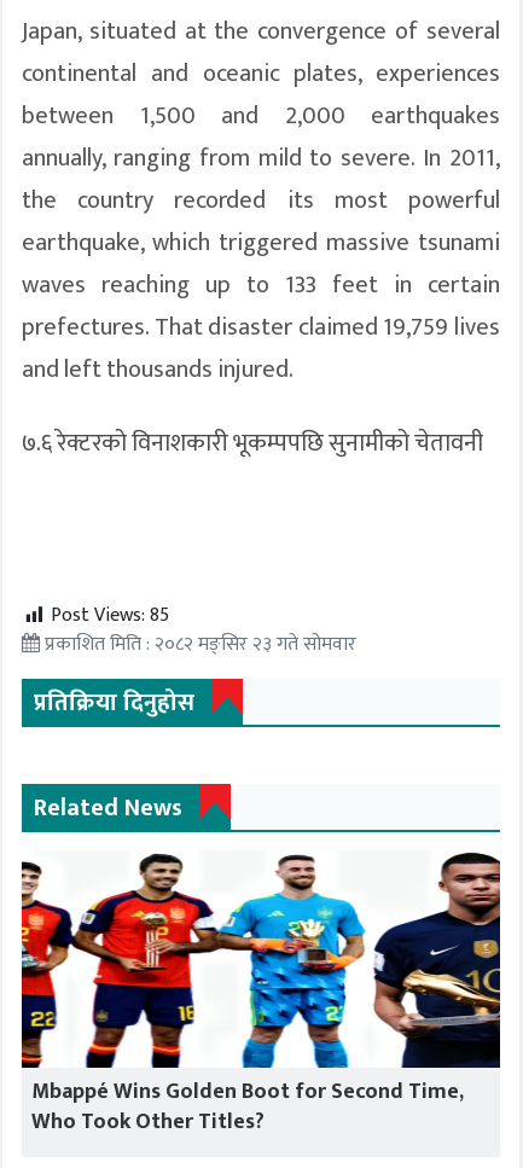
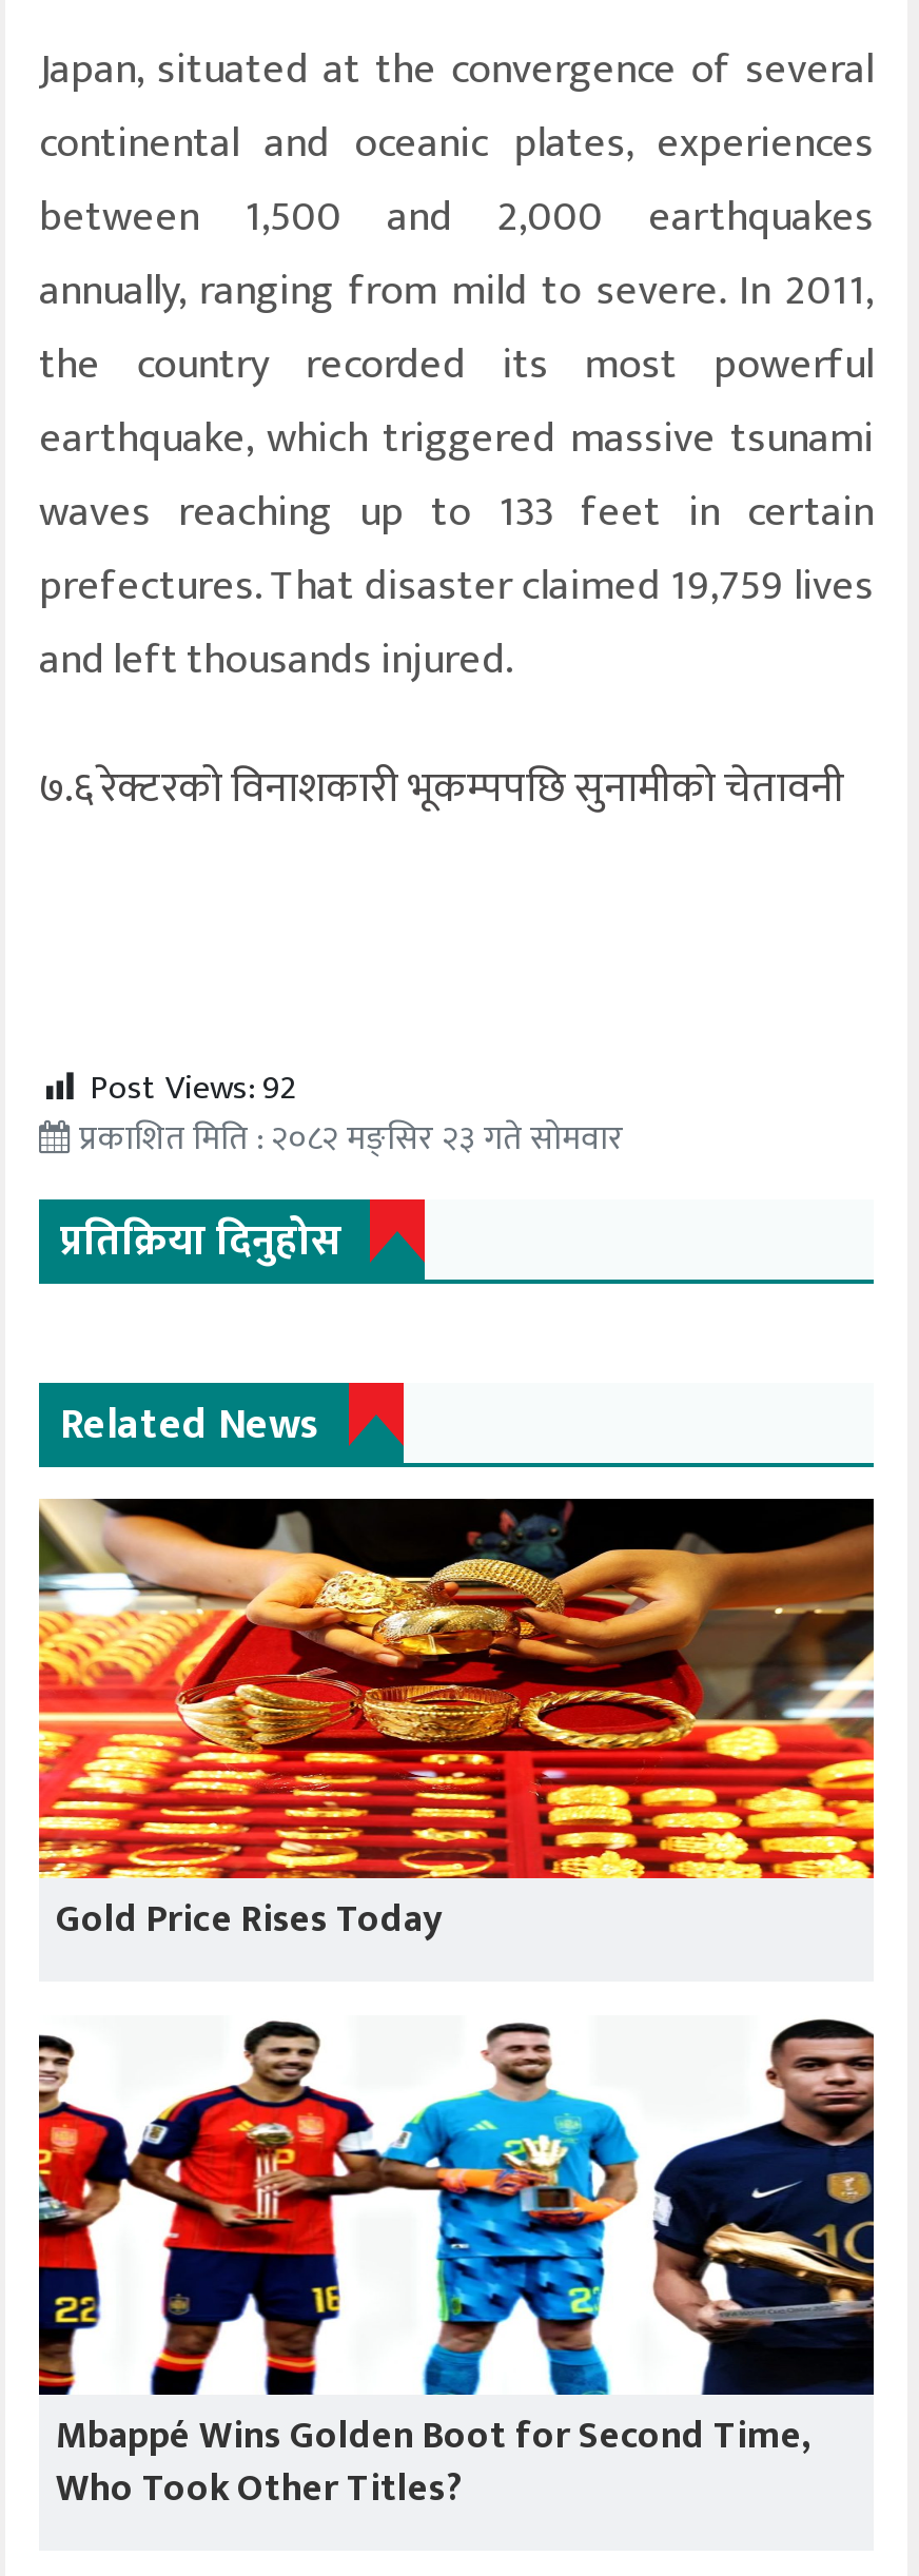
[51,600,169,632] Post Views: 85 -> [90,1060,296,1117] Post Views: 92
none -> [37,1496,876,1952] [image] | Gold Price Rises Today

